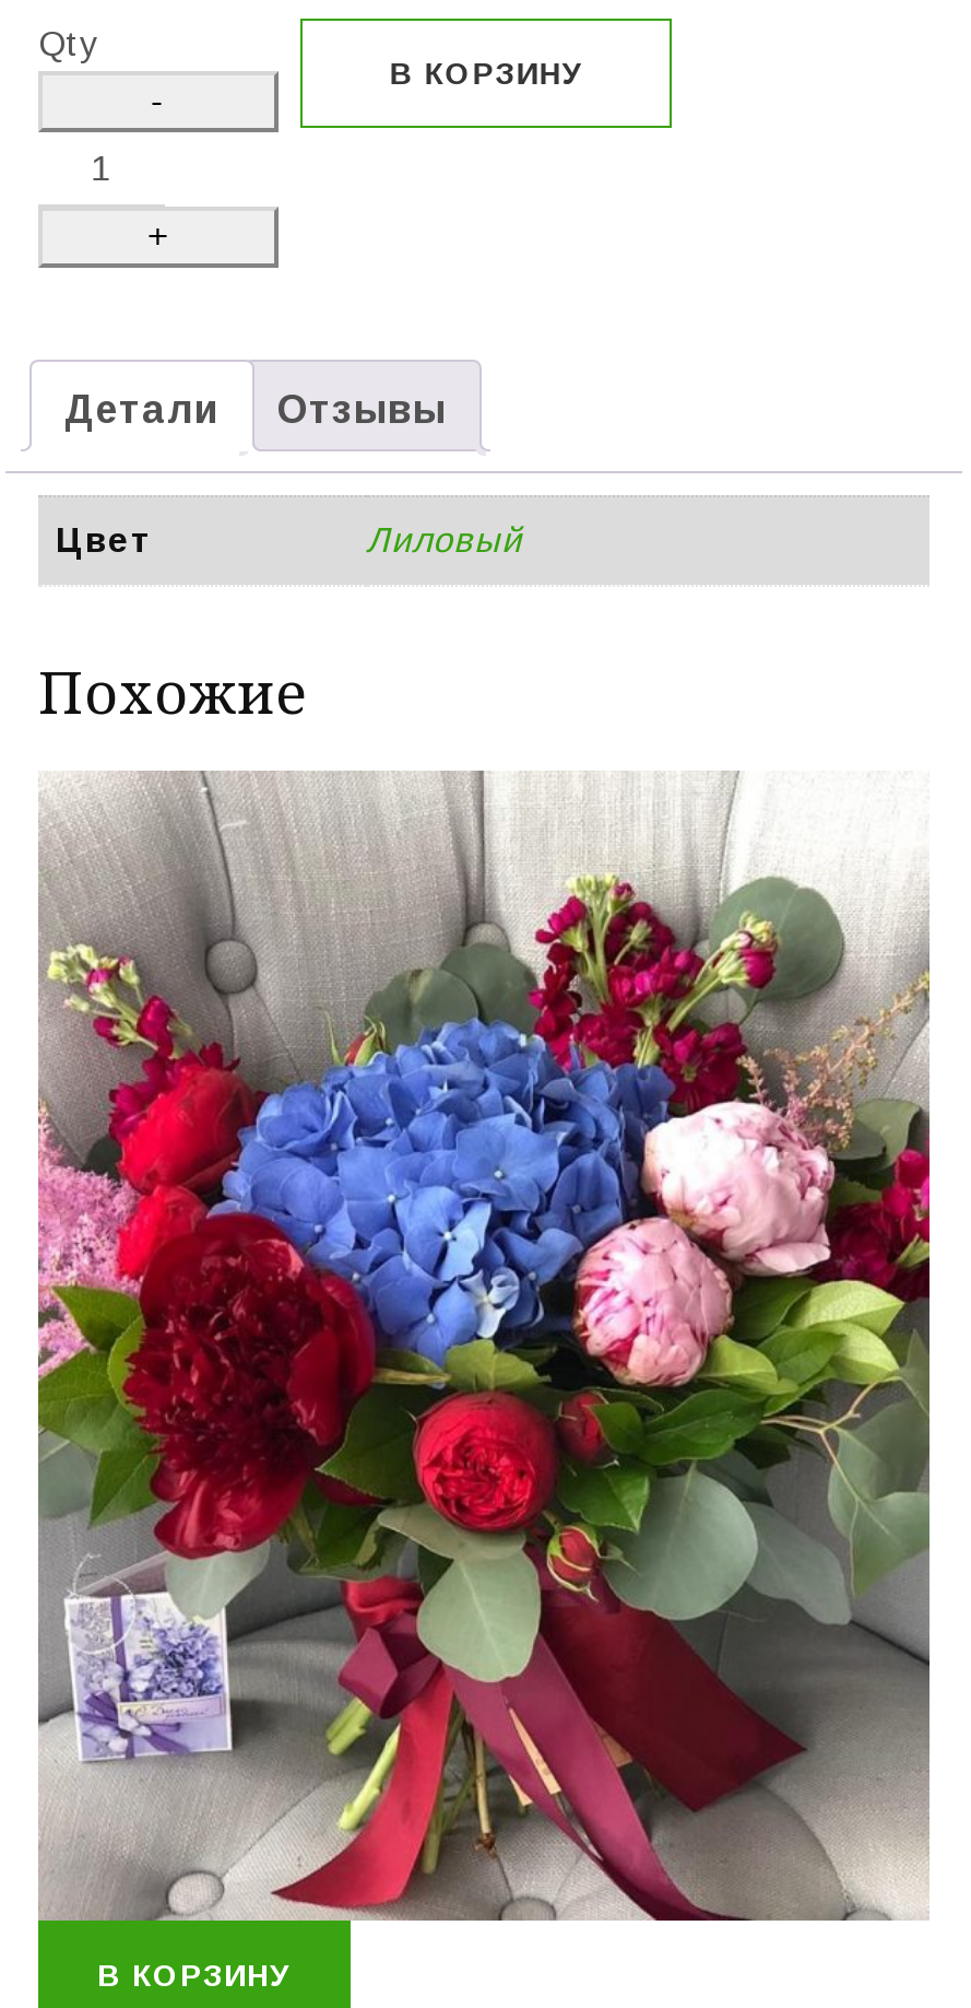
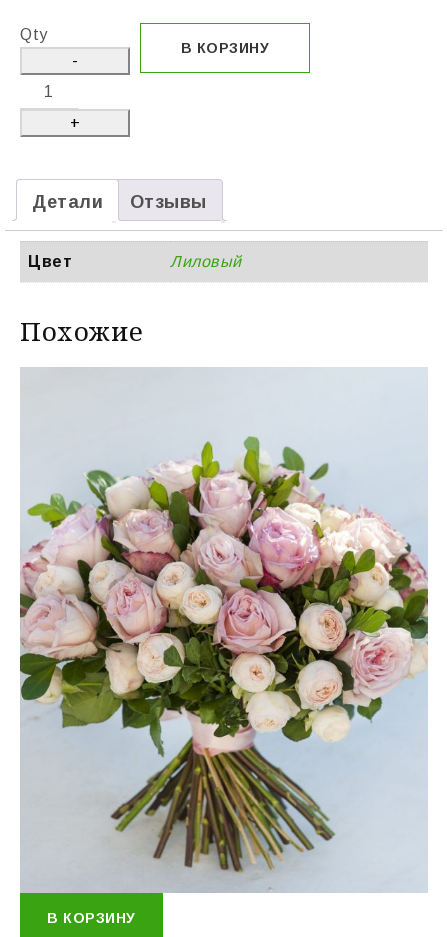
[36,771,932,1923] [image] -> [19,368,429,894] [image]

